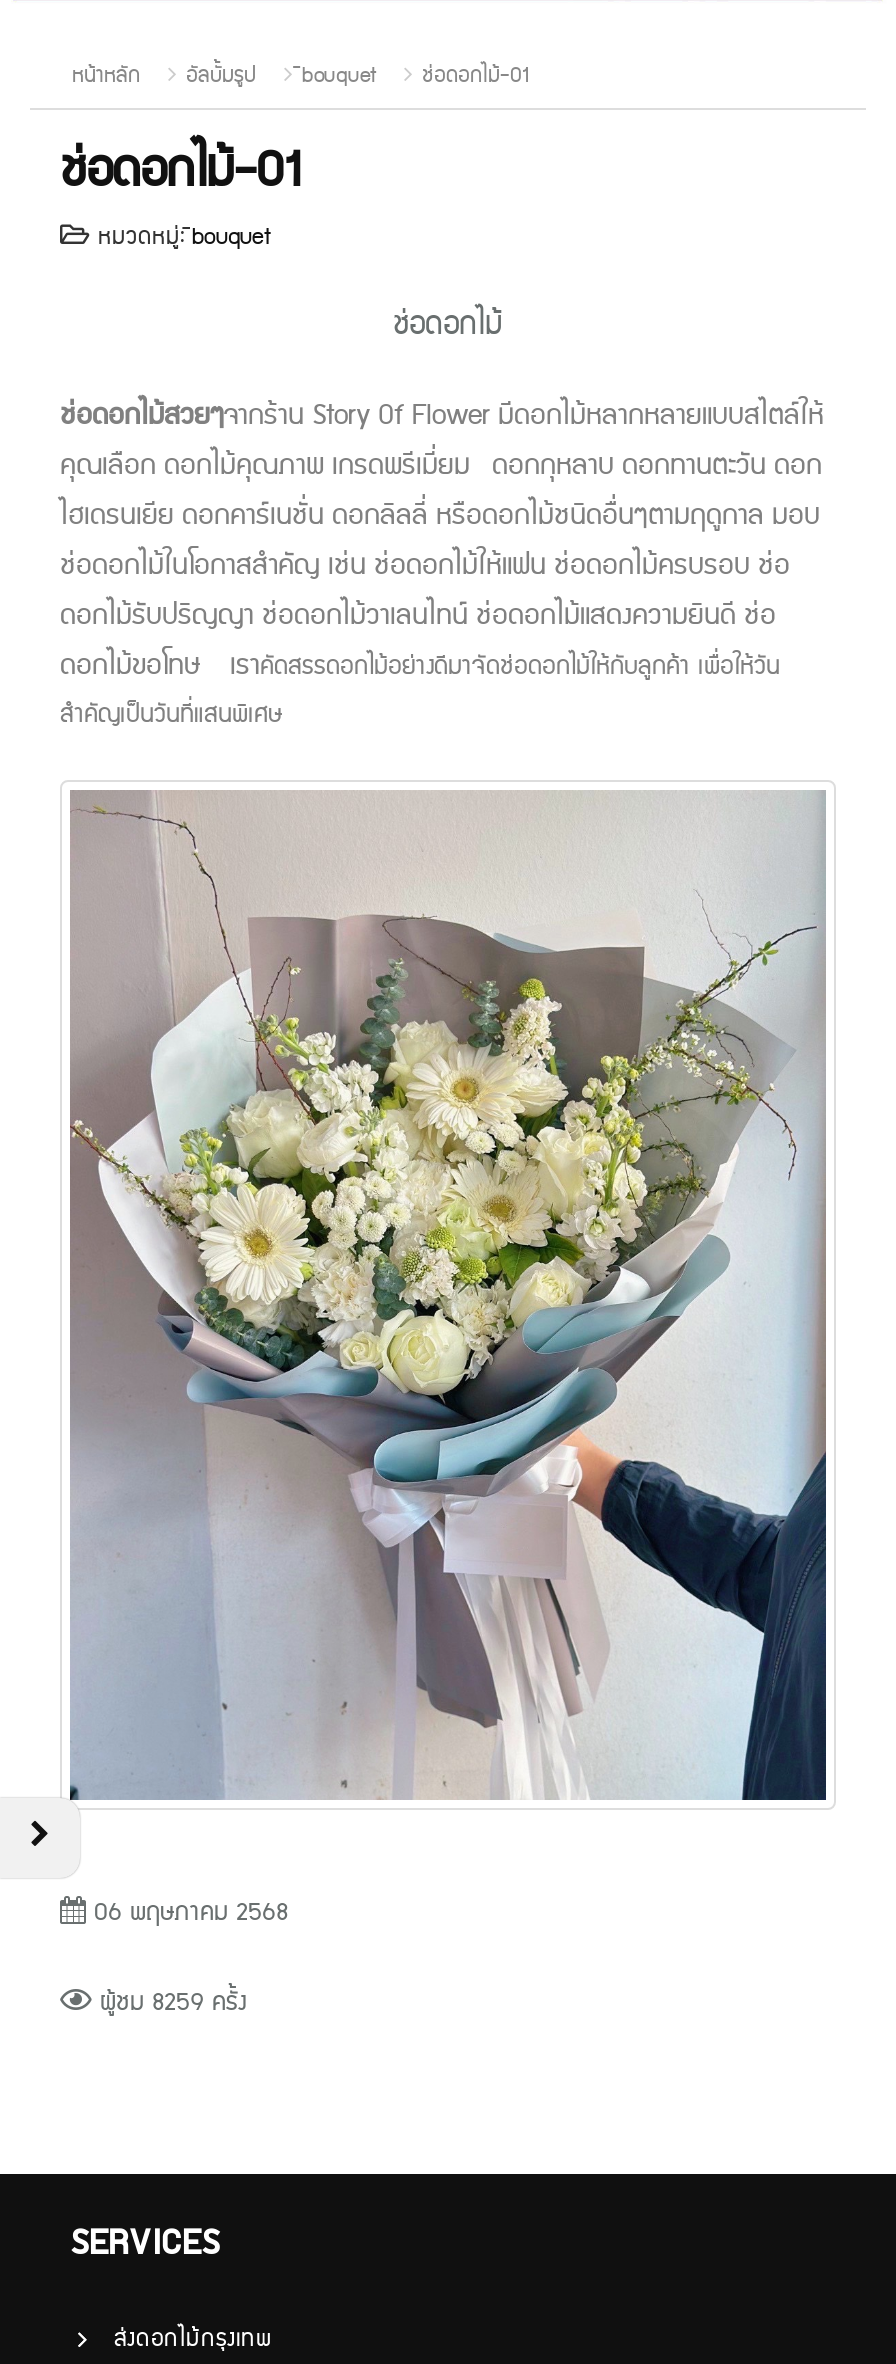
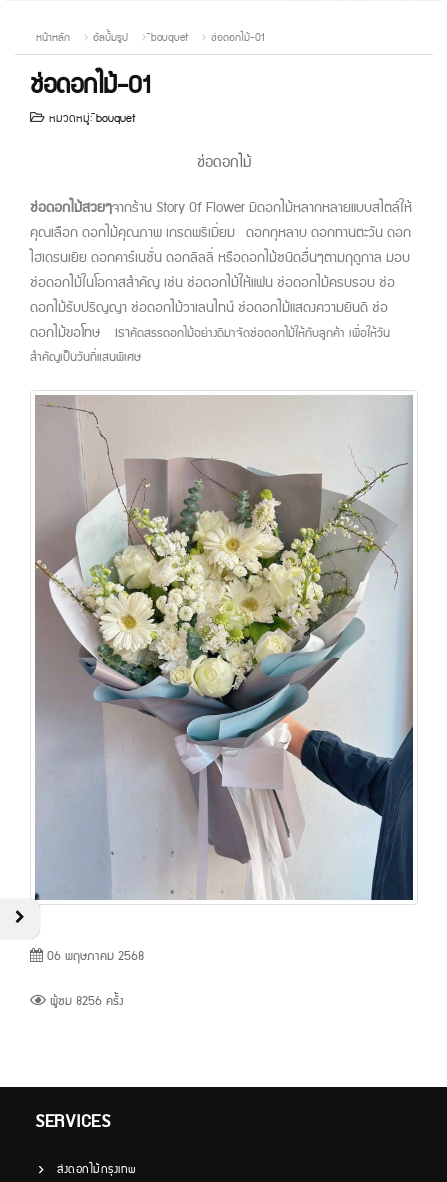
[92,1981,246,2023] ผู้ชม 8259 ครั้ง -> [46,991,123,1012] ผู้ชม 8256 ครั้ง

